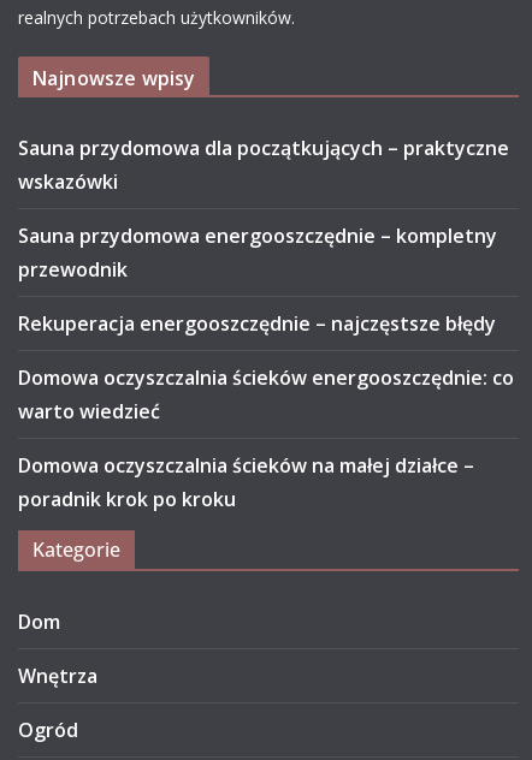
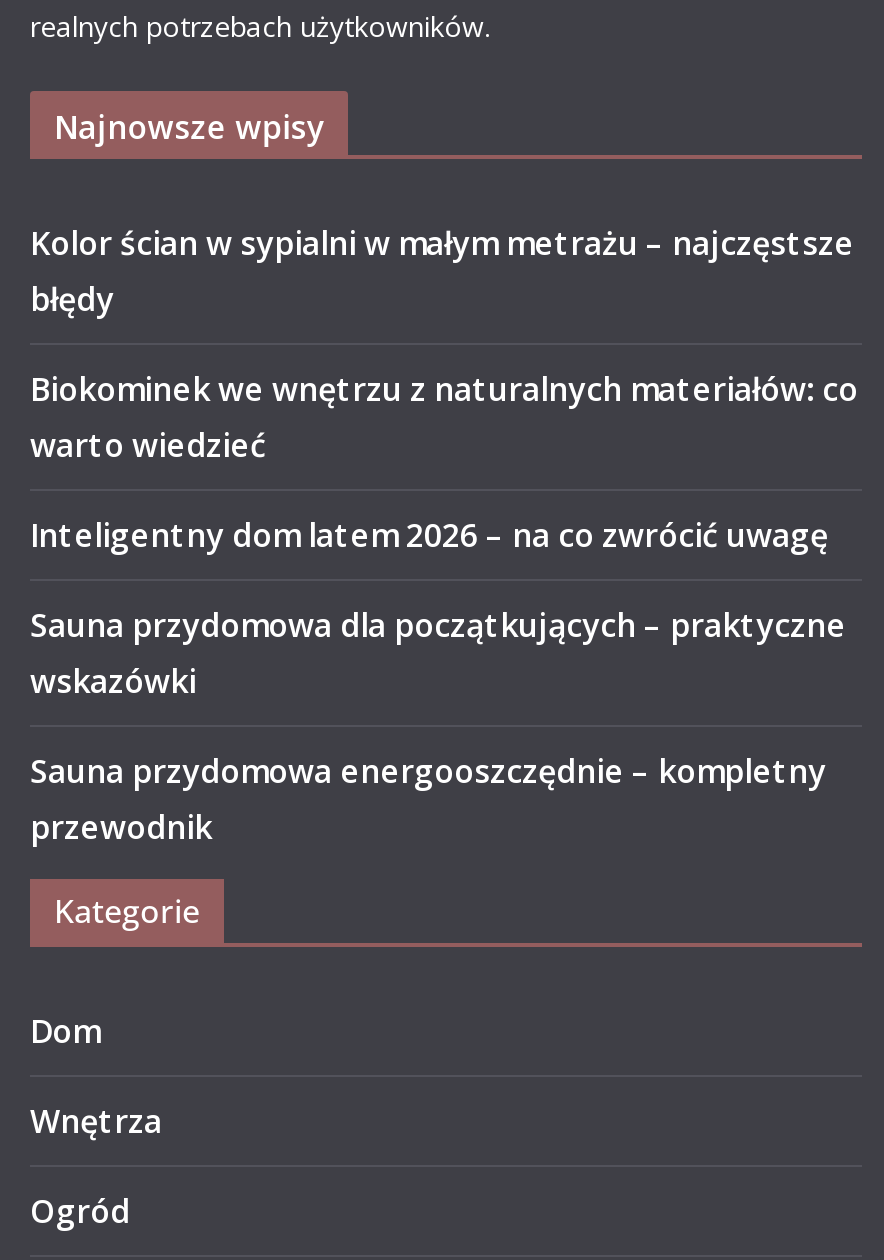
none -> [30,222,858,558] Kolor ścian w sypialni w małym metrażu – najczęstsze | błędy | Biokominek we wnętrzu z naturalnych materiałów: co | Inteligentny dom latem 2026 – na co zwrócić uwagę
moved [18,134,509,282] -> [30,604,846,850]: Sauna przydomowa dla początkujących – praktyczne | wskazówki | Sauna przydomowa energooszczędnie – kompletny | przewodnik
[18,310,514,512] Rekuperacja energooszczędnie – najczęstsze błędy | Domowa oczyszczalnia ścieków energooszczędnie: co | Domowa oczyszczalnia ścieków na małej działce – | poradnik krok po kroku -> none
moved [18,398,160,424] -> [30,424,266,468]: warto wiedzieć

